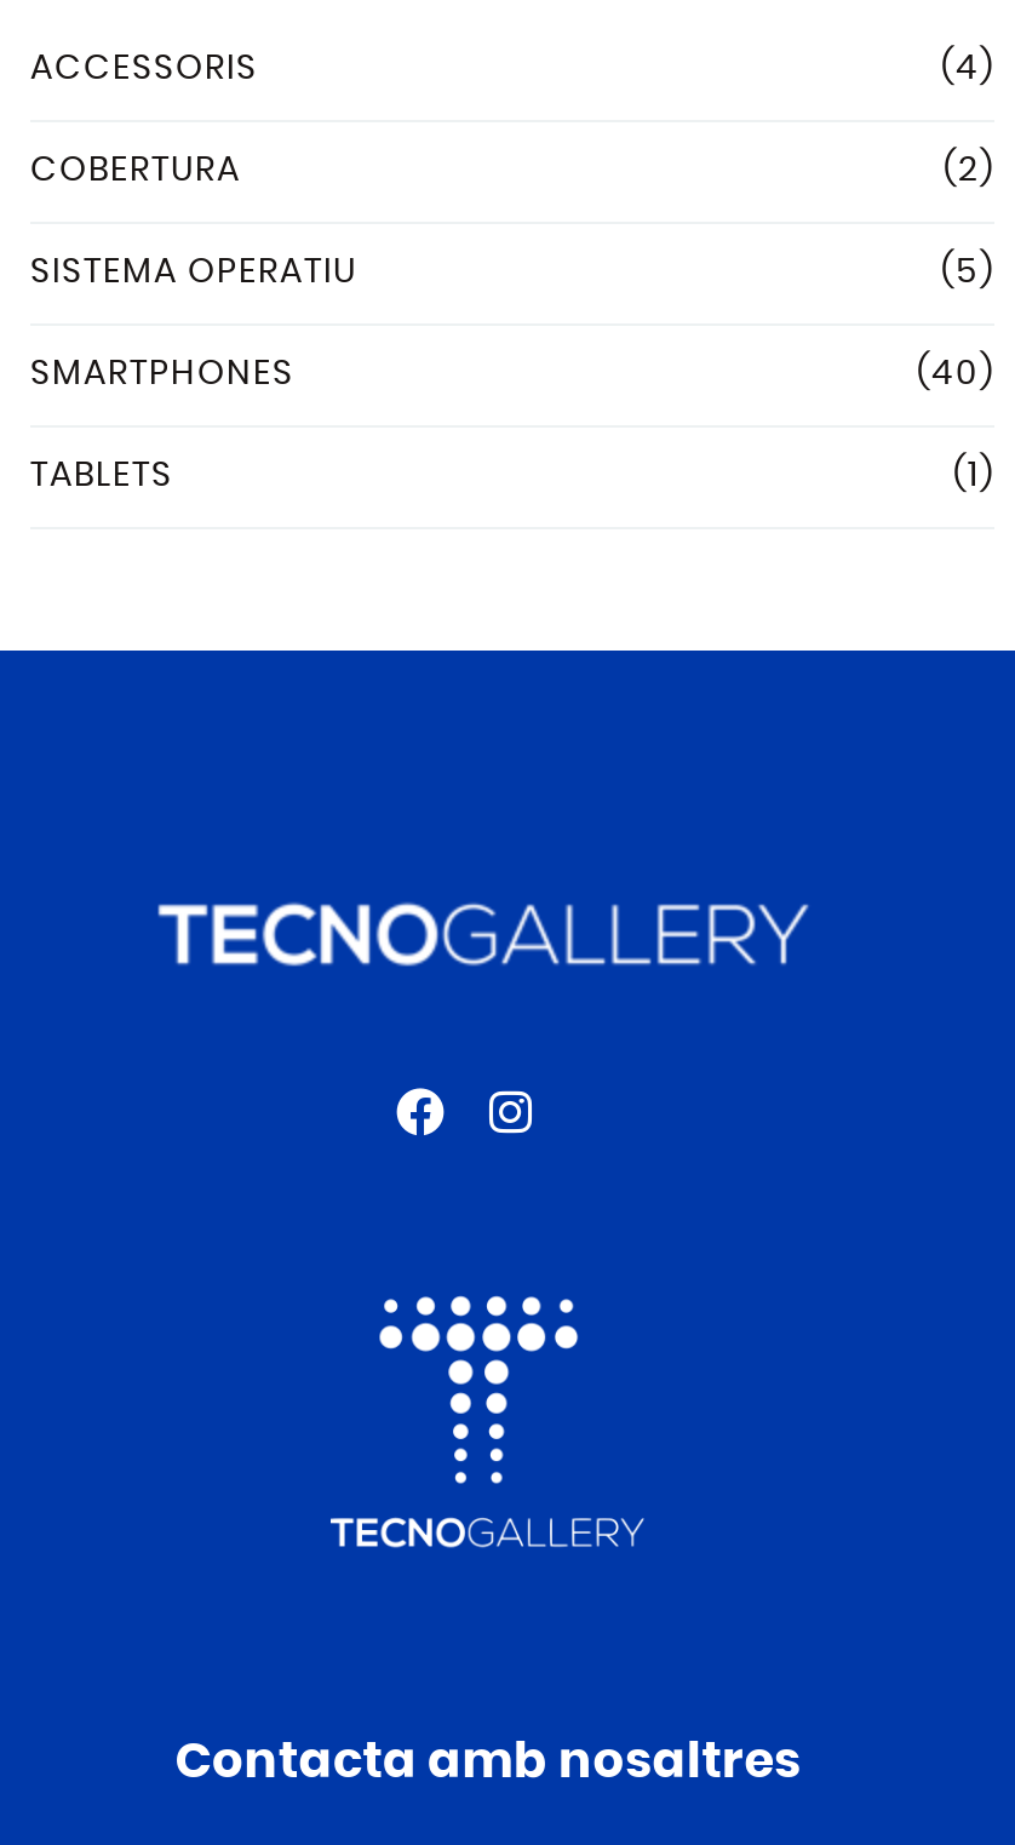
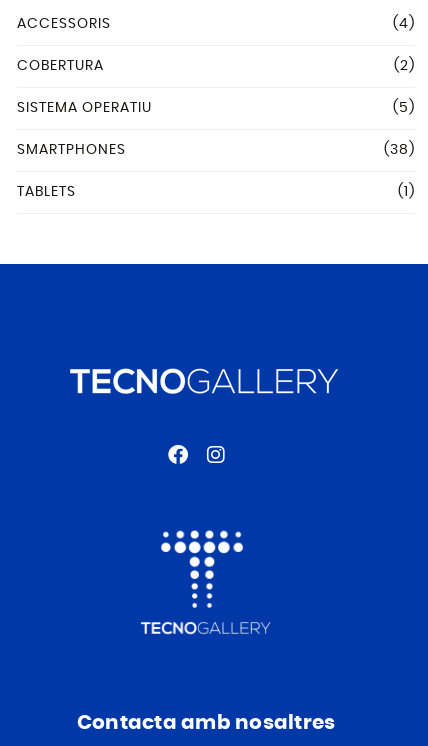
[917,358,994,392] (40) -> [384,143,415,157] (38)

